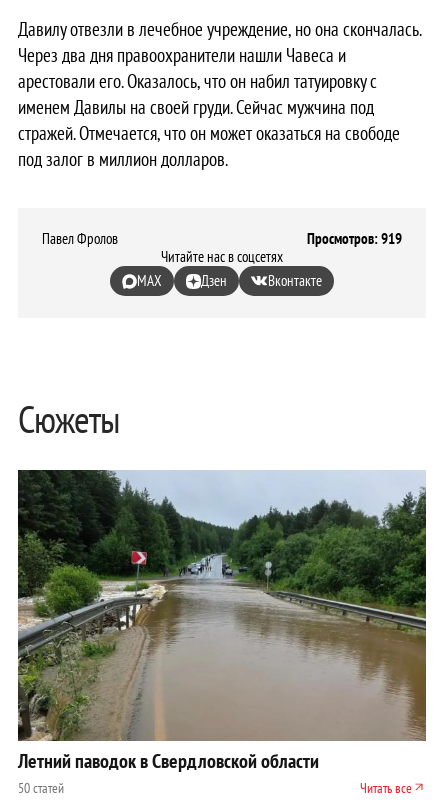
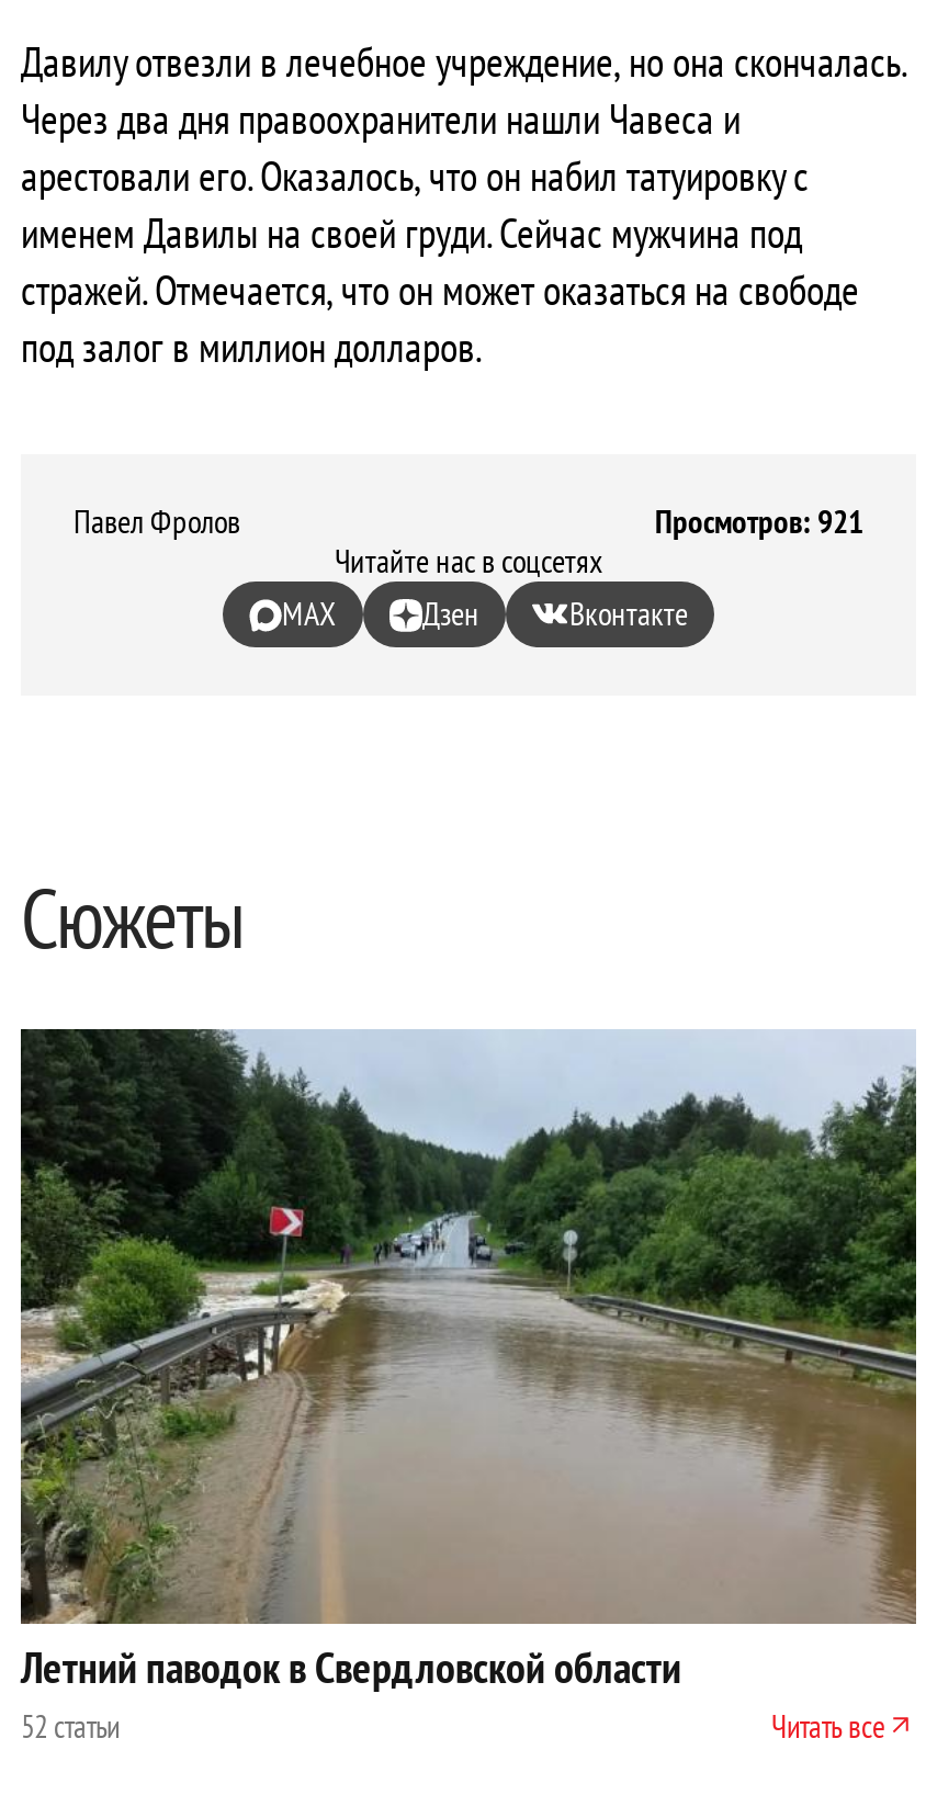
[307,229,402,248] Просмотров: 919 -> [655,500,863,542] Просмотров: 921
[18,778,64,797] 50 статей -> [21,1706,120,1747] 52 статьи

